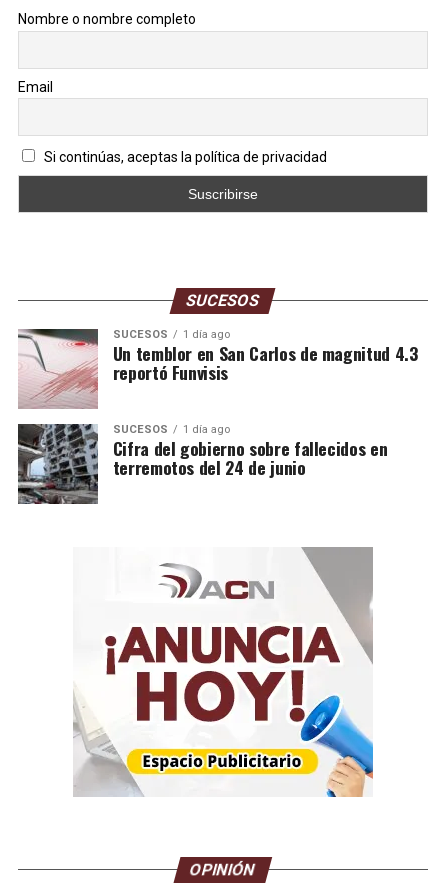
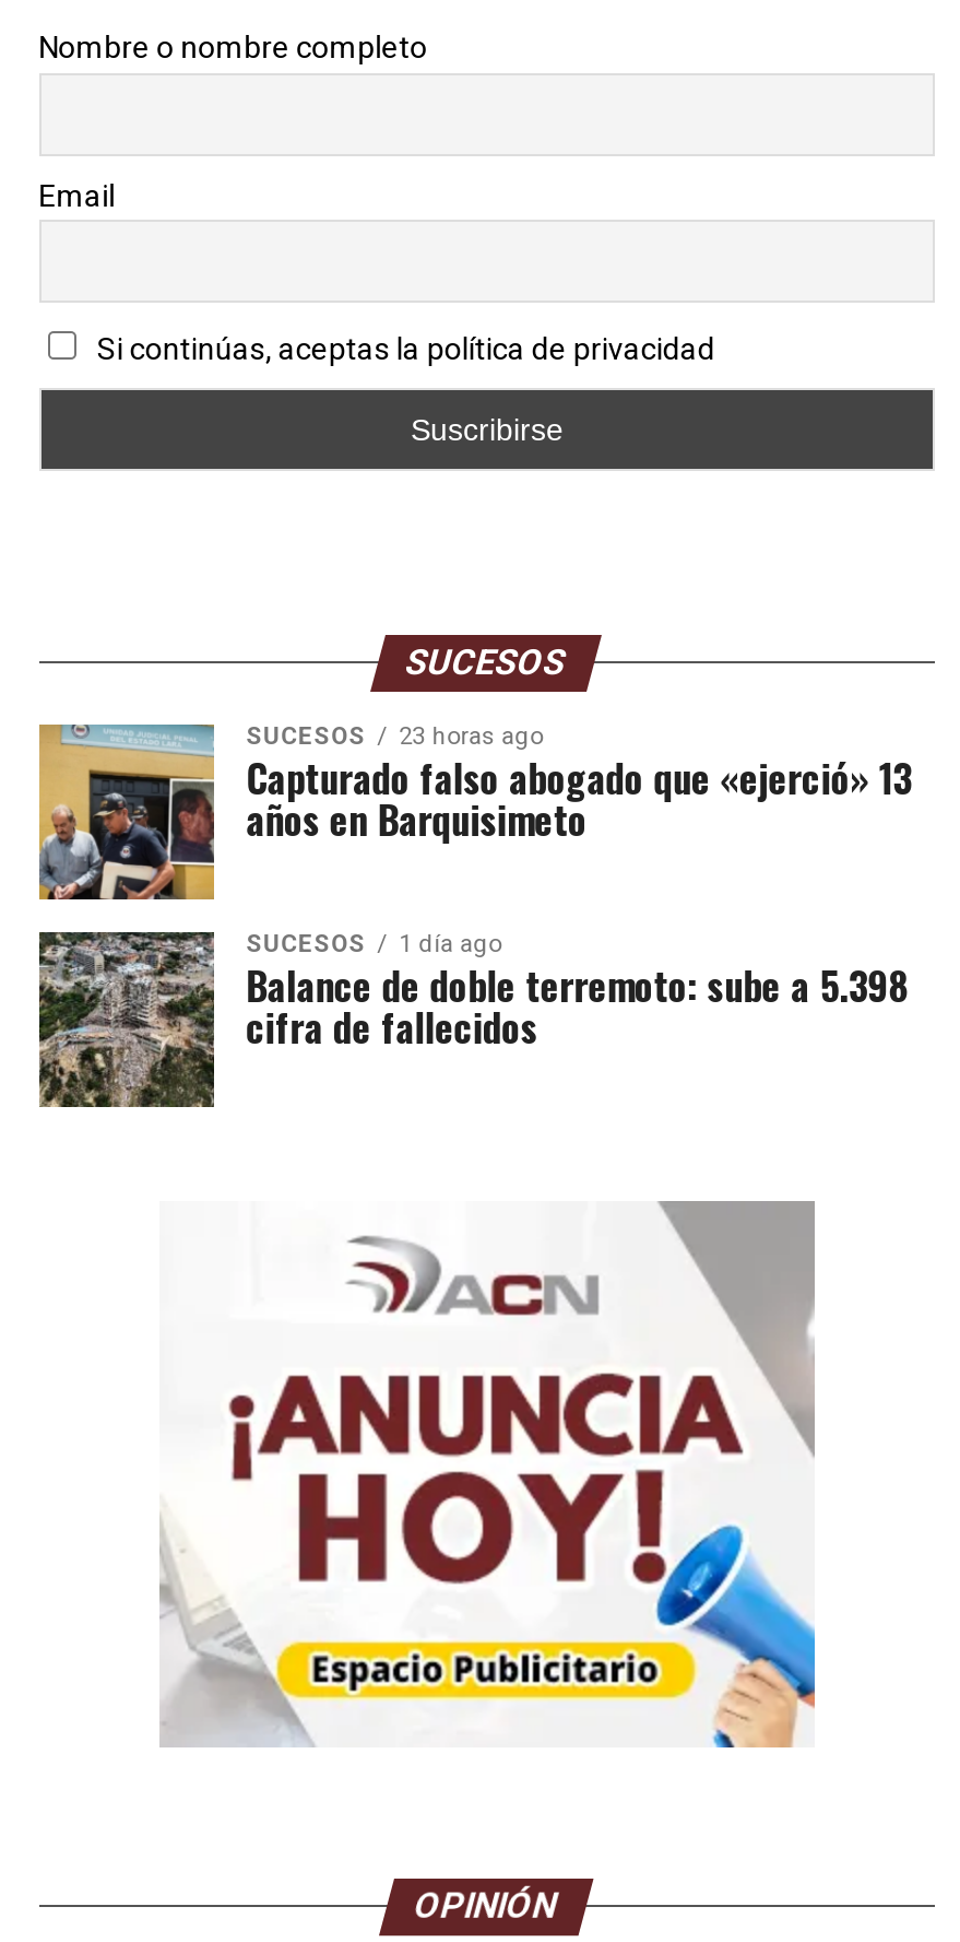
[17,328,418,409] [image] | 1 día ago | Un temblor en San Carlos de magnitud 4.3 | reportó Funvisis -> [37,722,912,902] [image] | 23 horas ago | Capturado falso abogado que «ejerció» 13 | años en Barquisimeto
[17,423,387,505] [image] | Cifra del gobierno sobre fallecidos en | terremotos del 24 de junio -> [37,930,910,1109] [image] | Balance de doble terremoto: sube a 5.398 | cifra de fallecidos

